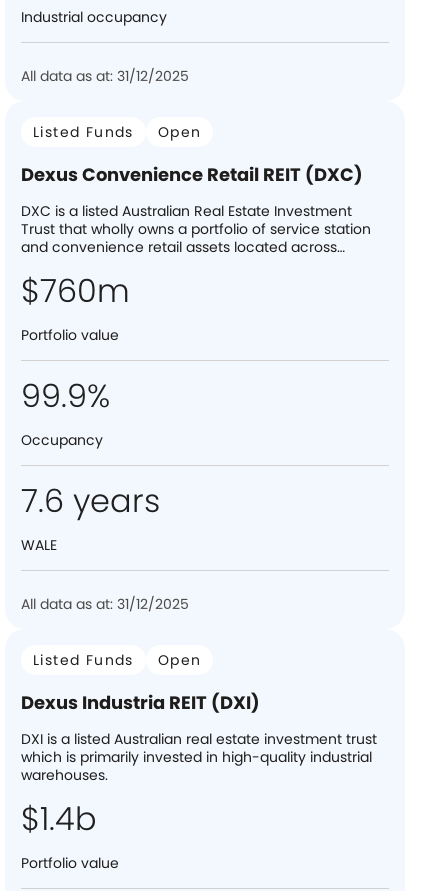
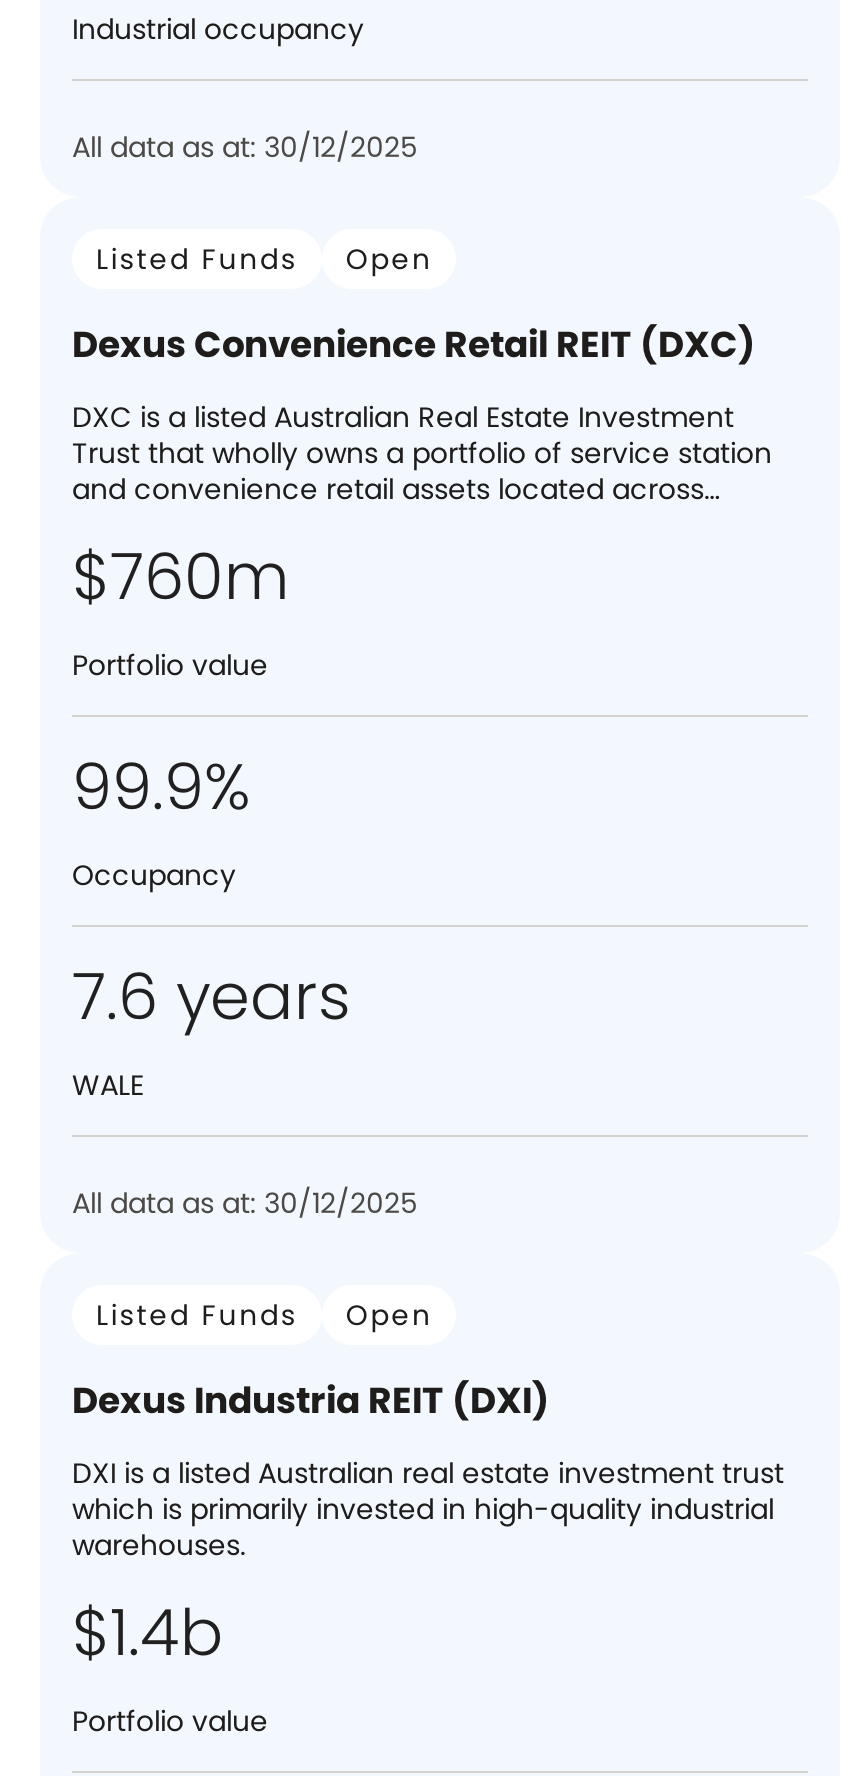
[21,66,189,86] All data as at: 31/12/2025 -> [72,127,418,167] All data as at: 30/12/2025
[21,594,189,614] All data as at: 31/12/2025 -> [72,1183,418,1223] All data as at: 30/12/2025

